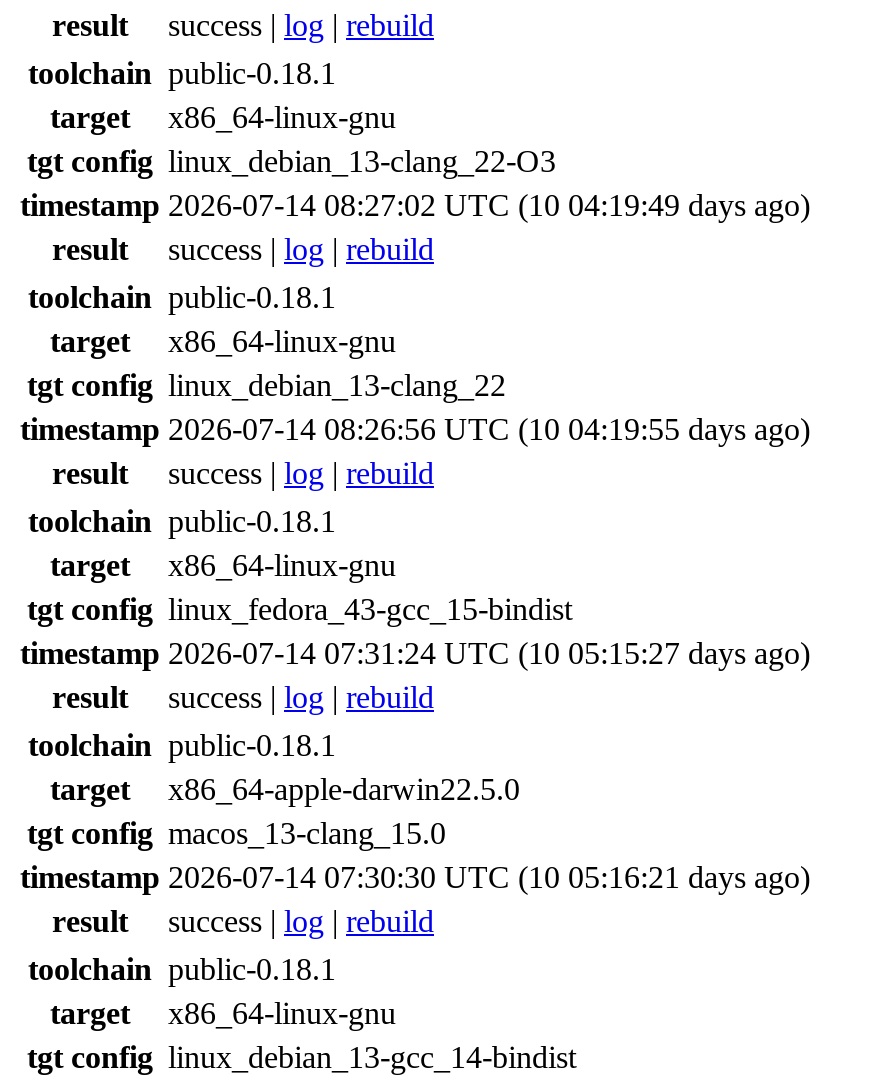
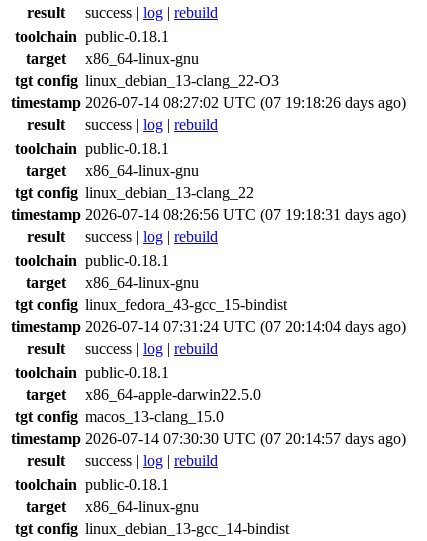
[20,188,810,222] timestamp 2026-07-14 08:27:02 UTC (10 04:19:49 days ago) -> [11,94,406,111] timestamp 2026-07-14 08:27:02 UTC (07 19:18:26 days ago)
[20,412,810,446] timestamp 2026-07-14 08:26:56 UTC (10 04:19:55 days ago) -> [11,206,406,223] timestamp 2026-07-14 08:26:56 UTC (07 19:18:31 days ago)
[20,636,810,670] timestamp 2026-07-14 07:31:24 UTC (10 05:15:27 days ago) -> [11,318,406,335] timestamp 2026-07-14 07:31:24 UTC (07 20:14:04 days ago)
[20,860,810,894] timestamp 2026-07-14 07:30:30 UTC (10 05:16:21 days ago) -> [11,430,406,447] timestamp 2026-07-14 07:30:30 UTC (07 20:14:57 days ago)

